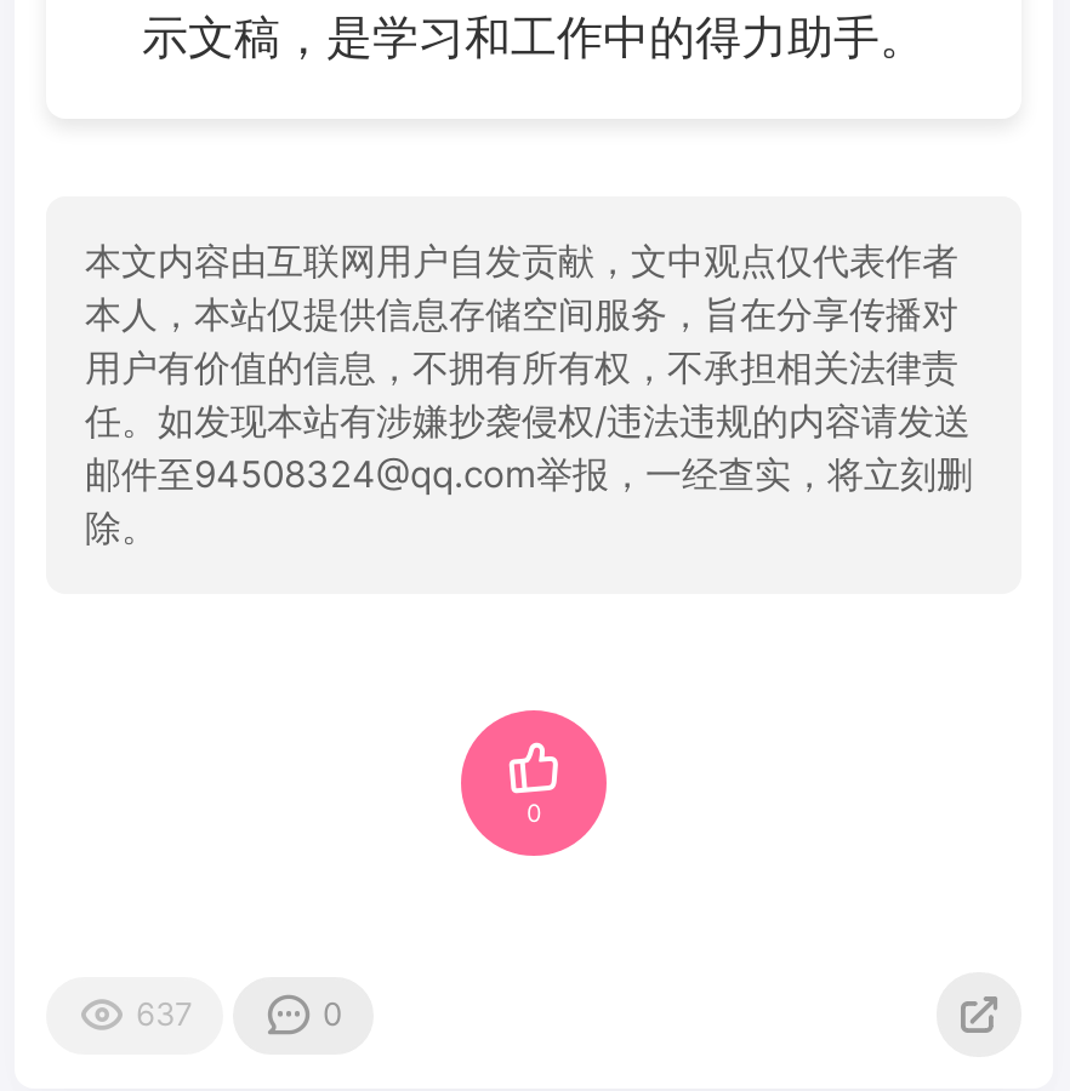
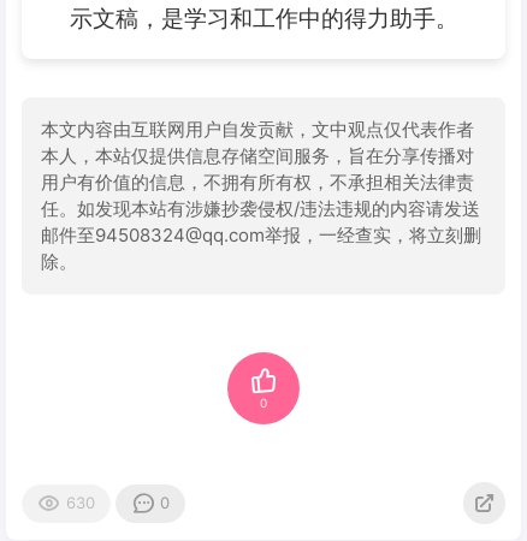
[136,995,192,1034] 637 -> [66,493,95,513] 630

